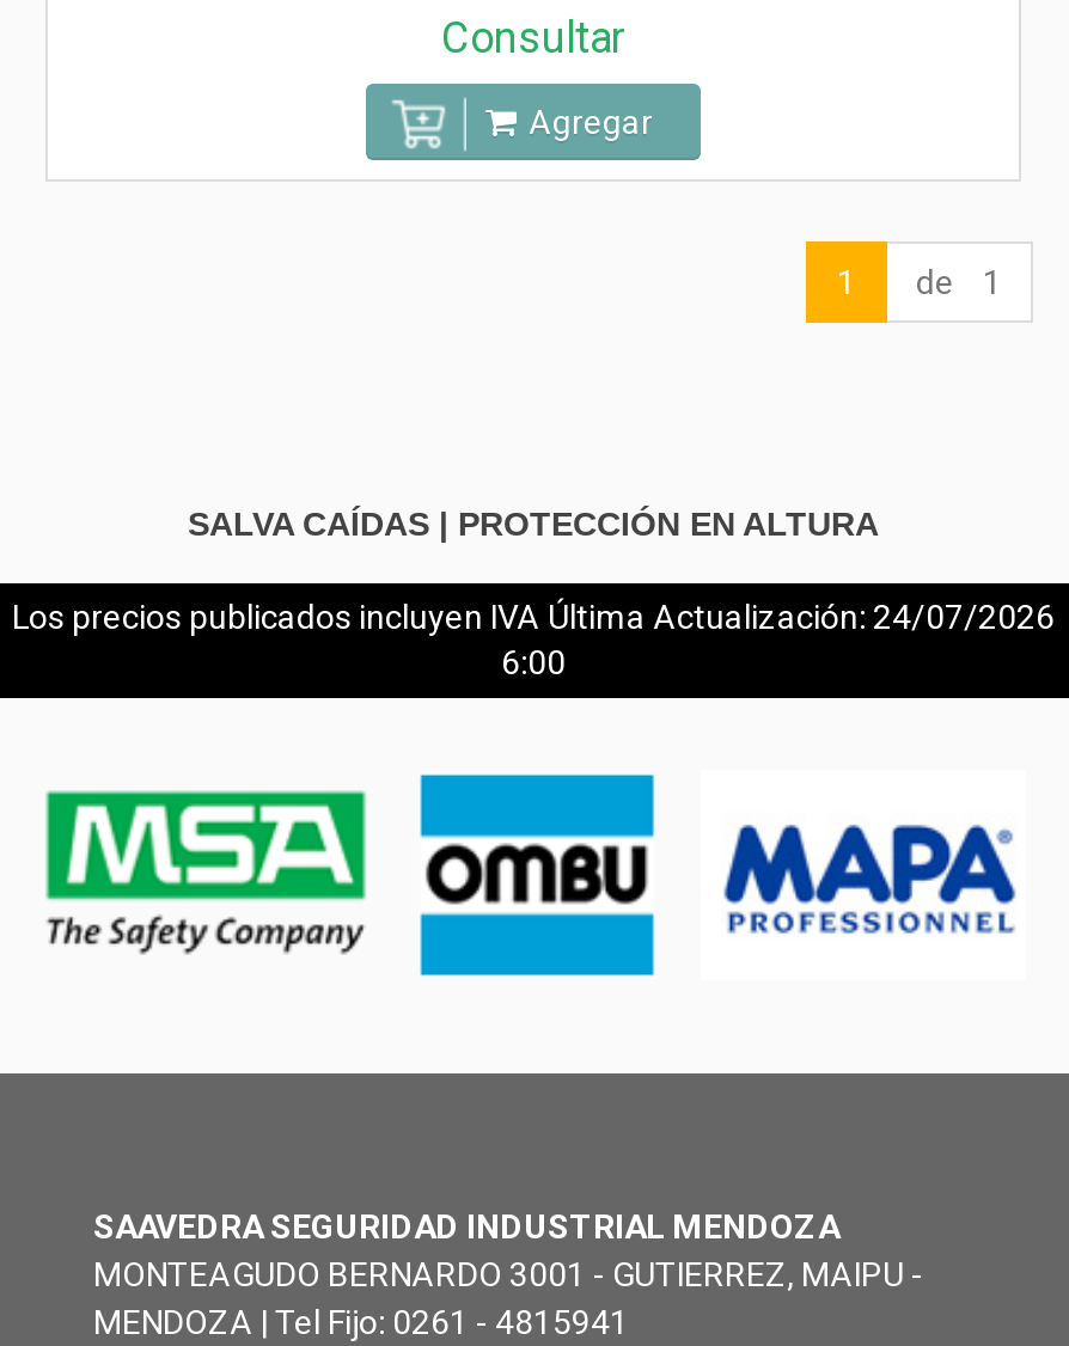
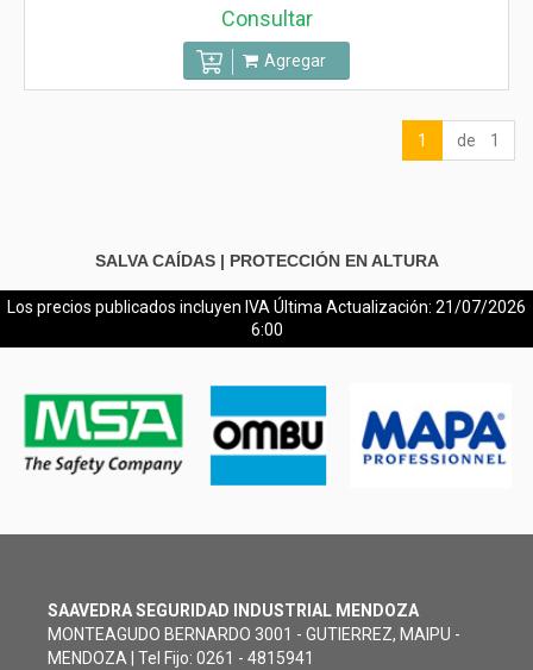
[12,597,1055,635] Los precios publicados incluyen IVA Última Actualización: 24/07/2026 -> [7,297,526,316] Los precios publicados incluyen IVA Última Actualización: 21/07/2026

